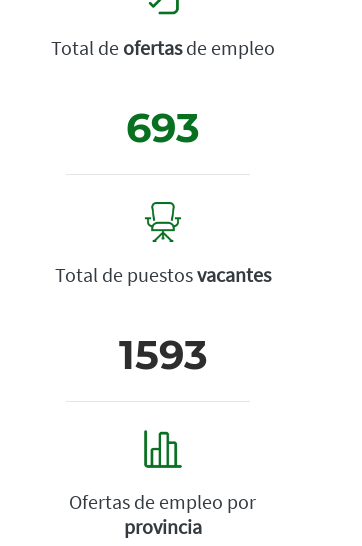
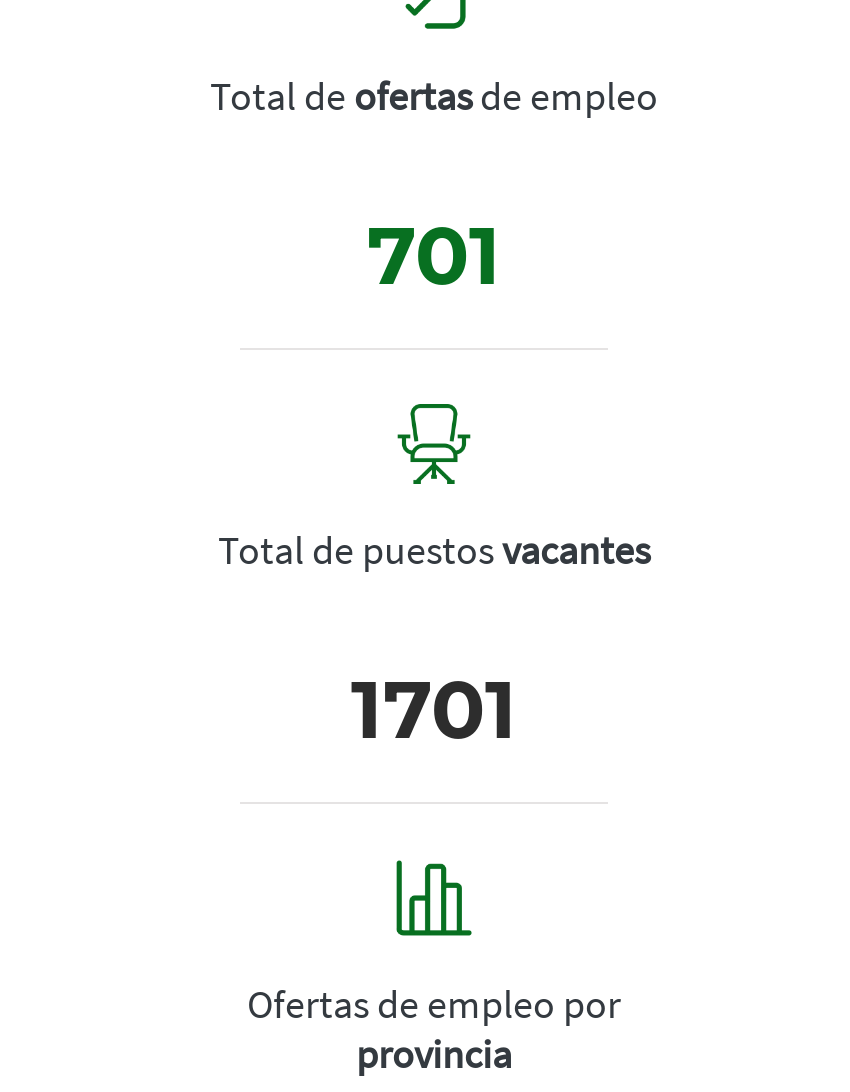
[126,103,200,152] 693 -> [367,206,501,304] 701
[118,330,207,379] 1593 -> [351,660,517,758] 1701

